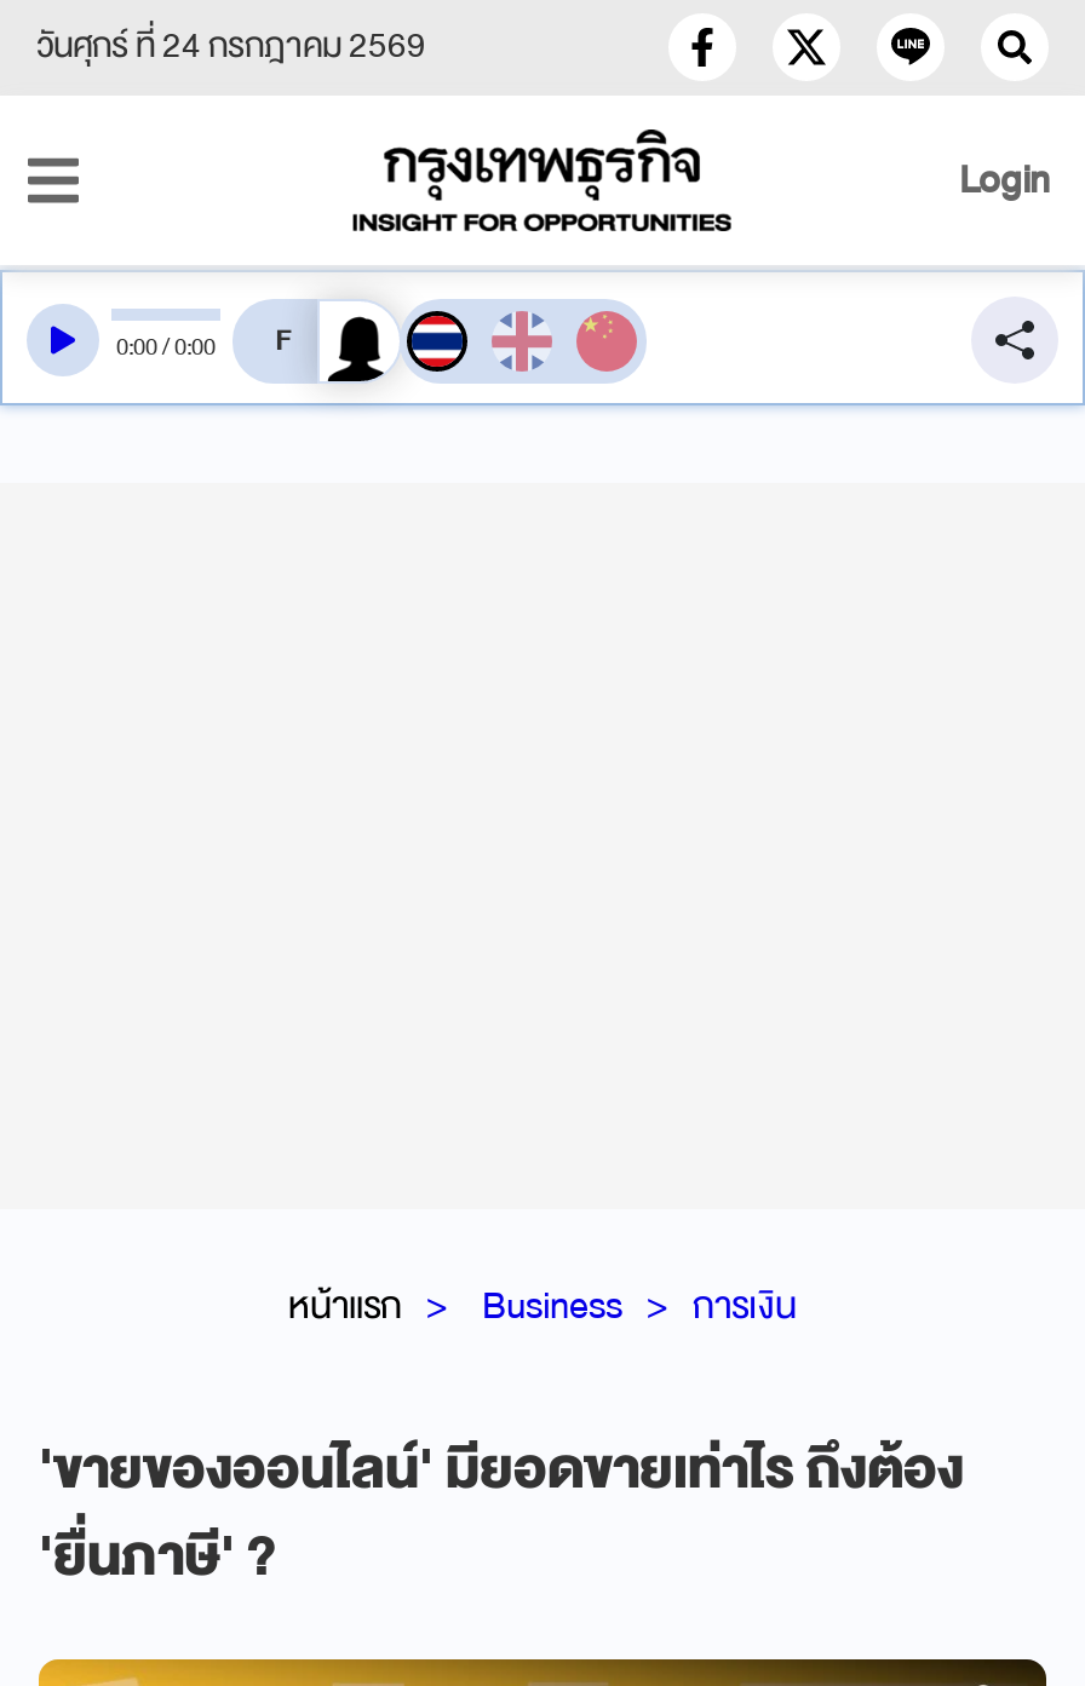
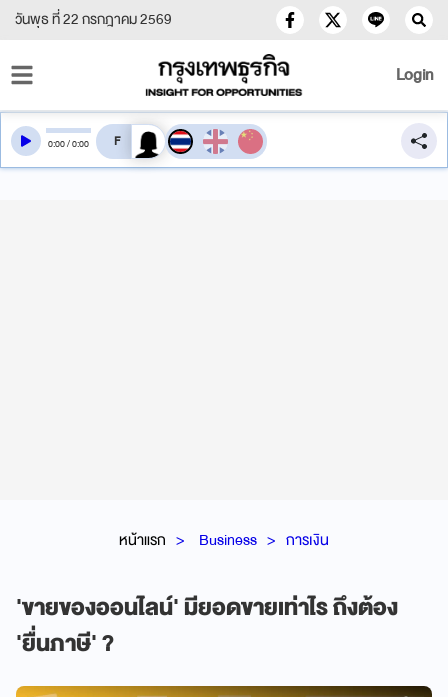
[36,16,426,76] วันศุกร์ ที่ 24 กรกฎาคม 2569 -> [15,7,172,32] วันพุธ ที่ 22 กรกฎาคม 2569

